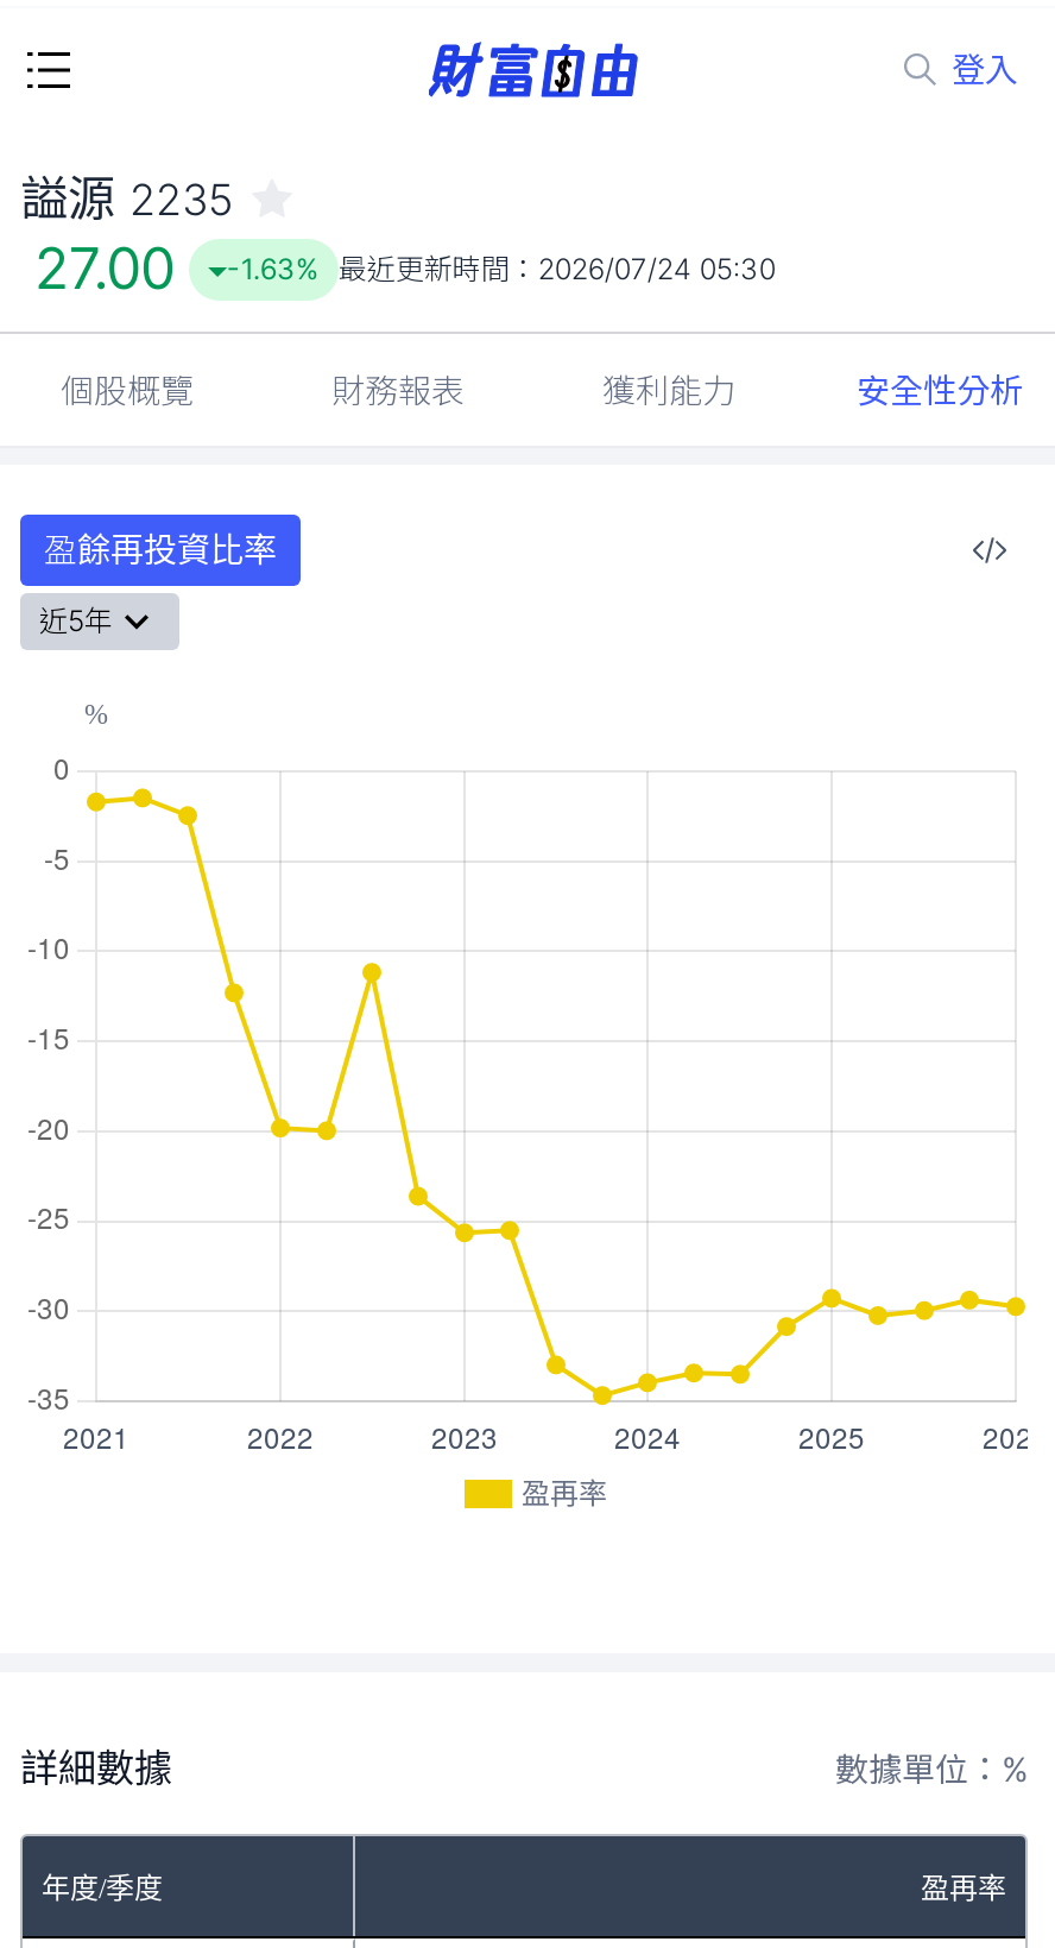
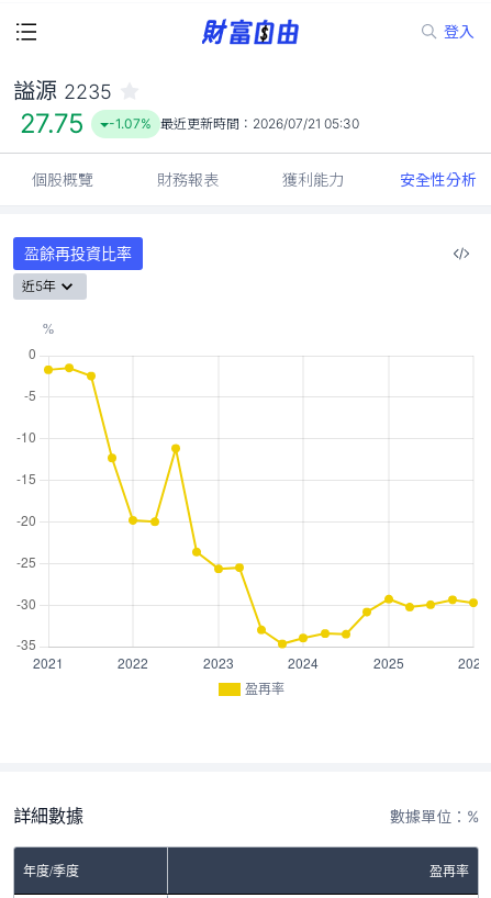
[34,234,174,303] 27.00 -> [20,108,84,139] 27.75
[226,251,775,286] -1.63% 最近更新時間：2026/07/24 05:30 -> [109,115,359,132] -1.07% 最近更新時間：2026/07/21 05:30

